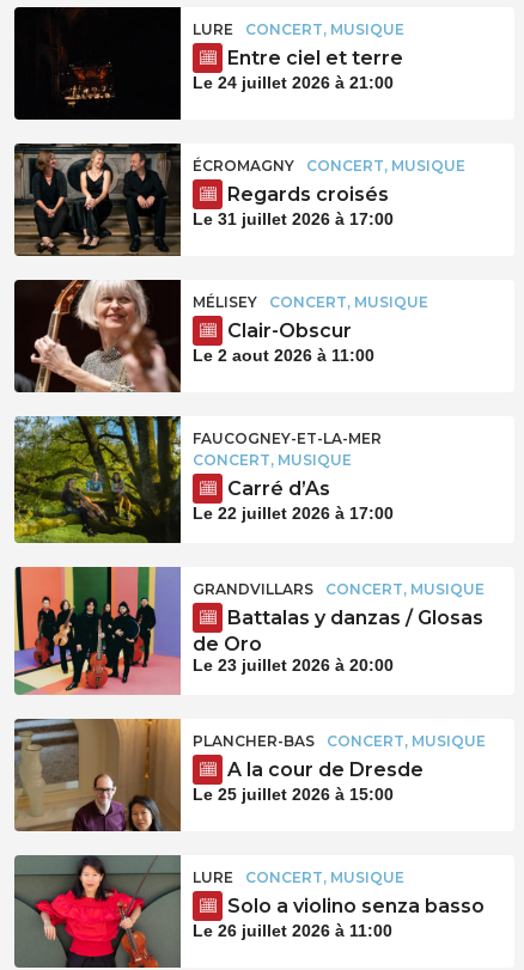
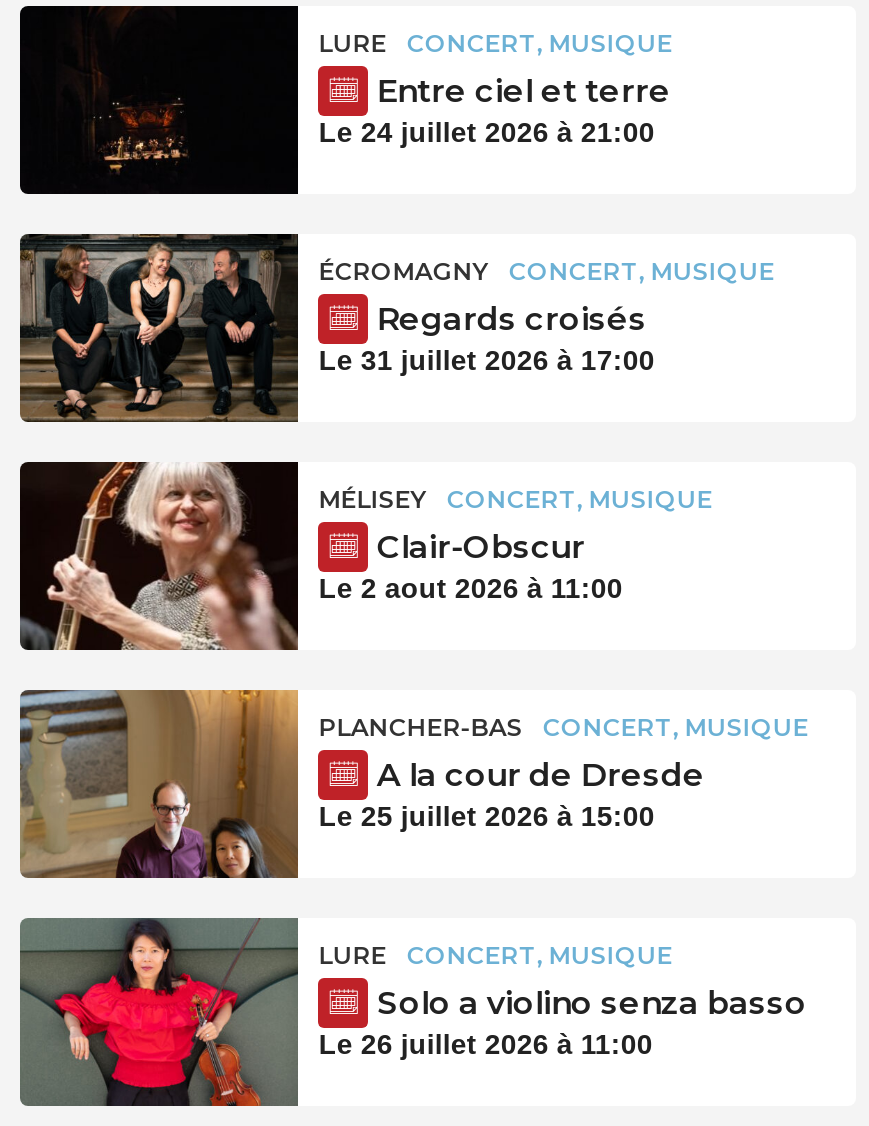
[14,415,394,544] [image] | FAUCOGNEY-ET-LA-MER | CONCERT, MUSIQUE | Carré d’As | Le 22 juillet 2026 à 17:00 -> none
[14,553,485,695] [image] | GRANDVILLARS | CONCERT, MUSIQUE | Battalas y danzas / Glosas | de Oro | Le 23 juillet 2026 à 20:00 -> none

